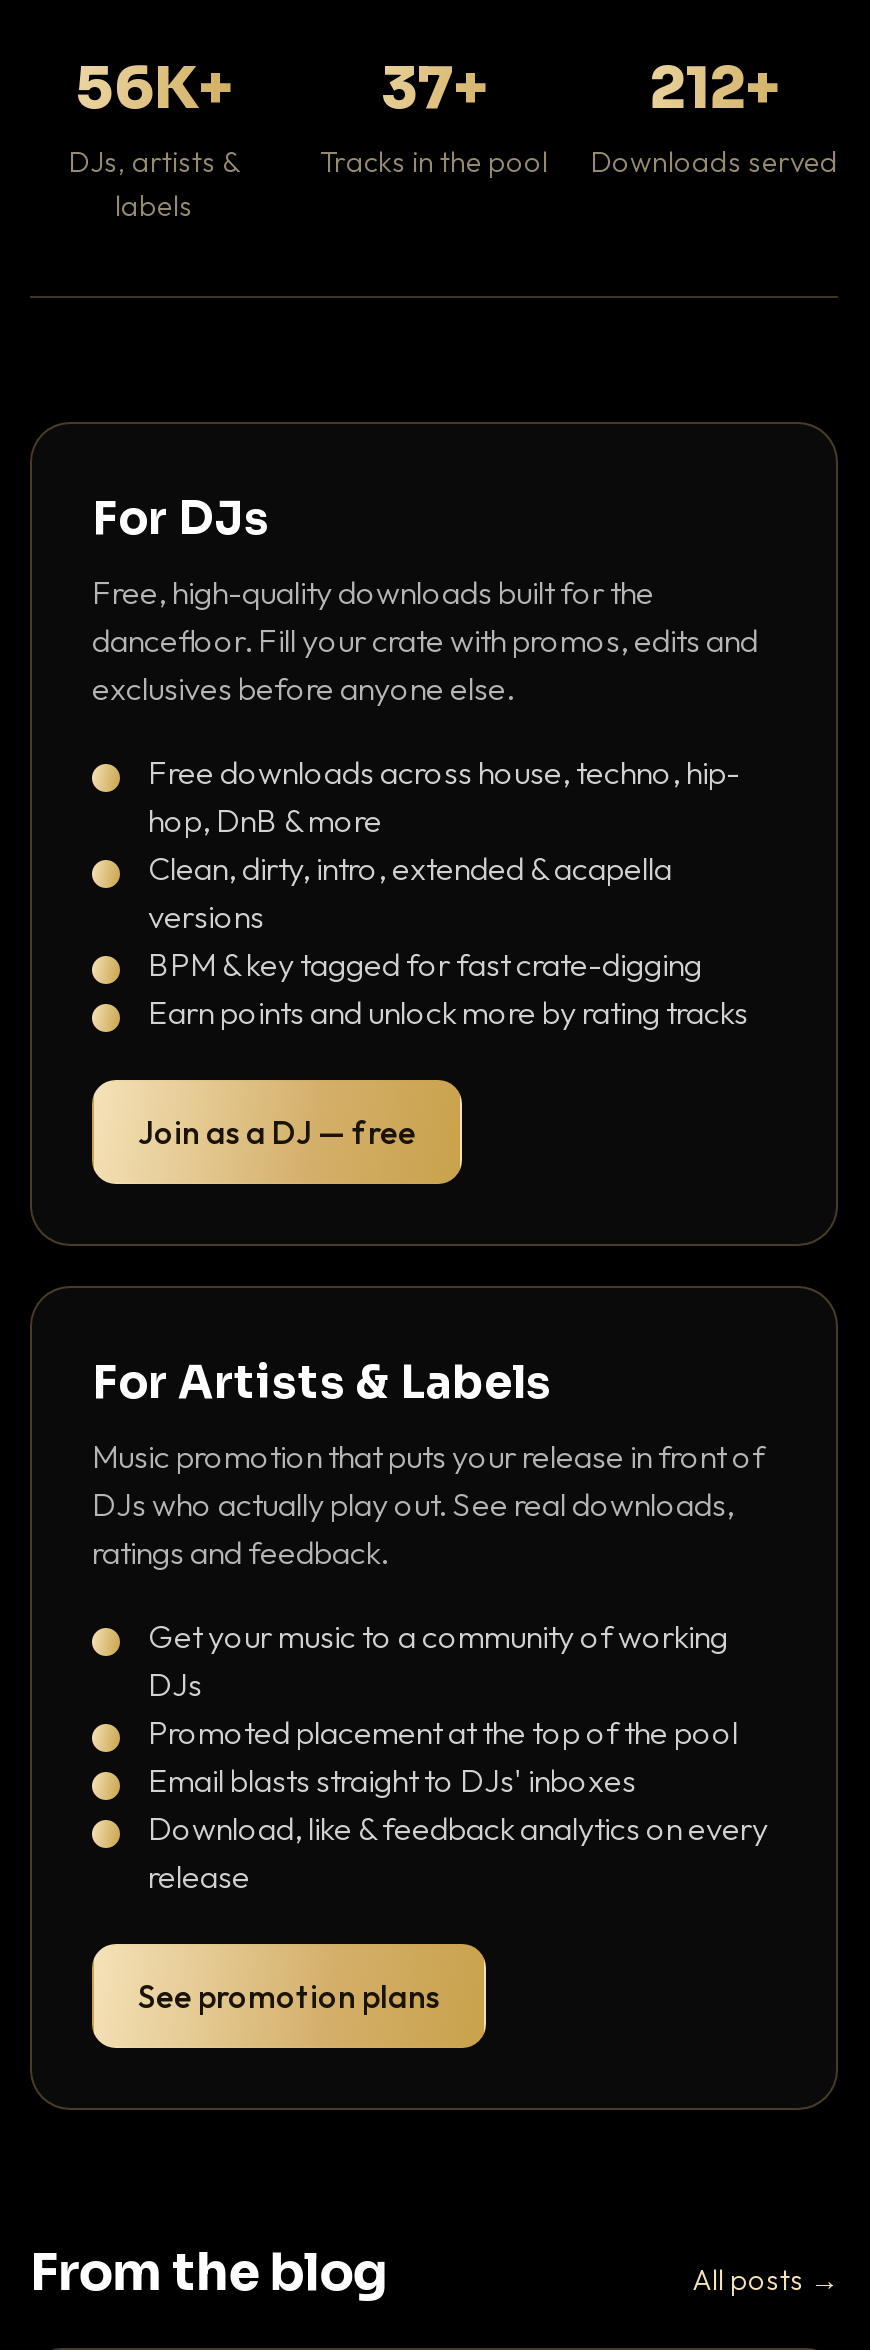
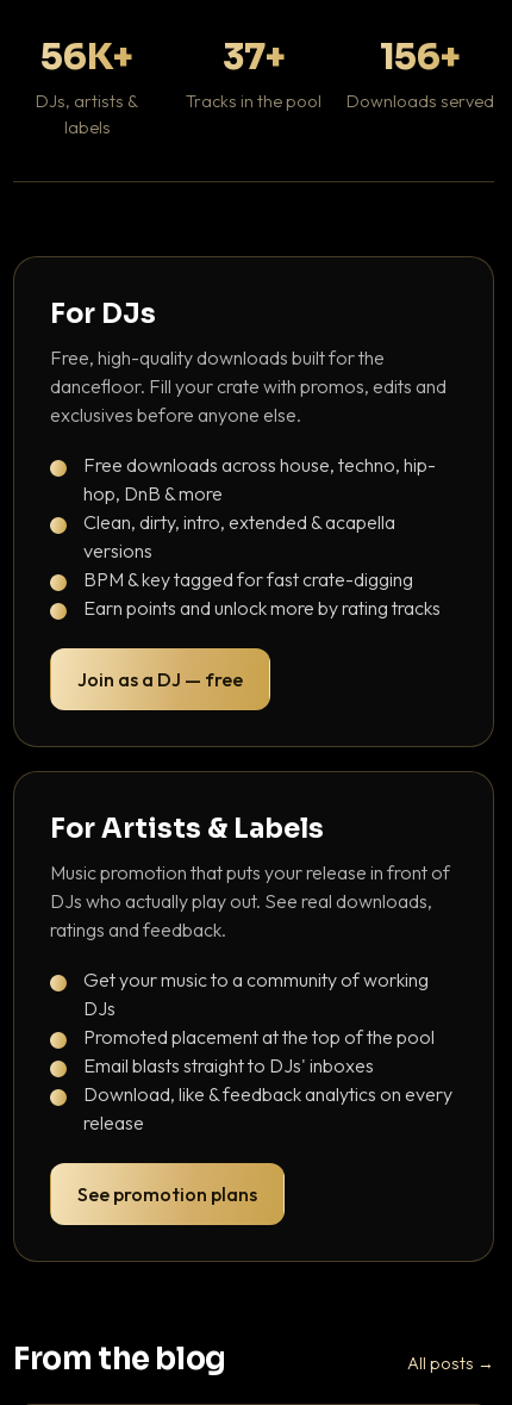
[649,52,779,124] 212+ -> [380,36,461,79] 156+

